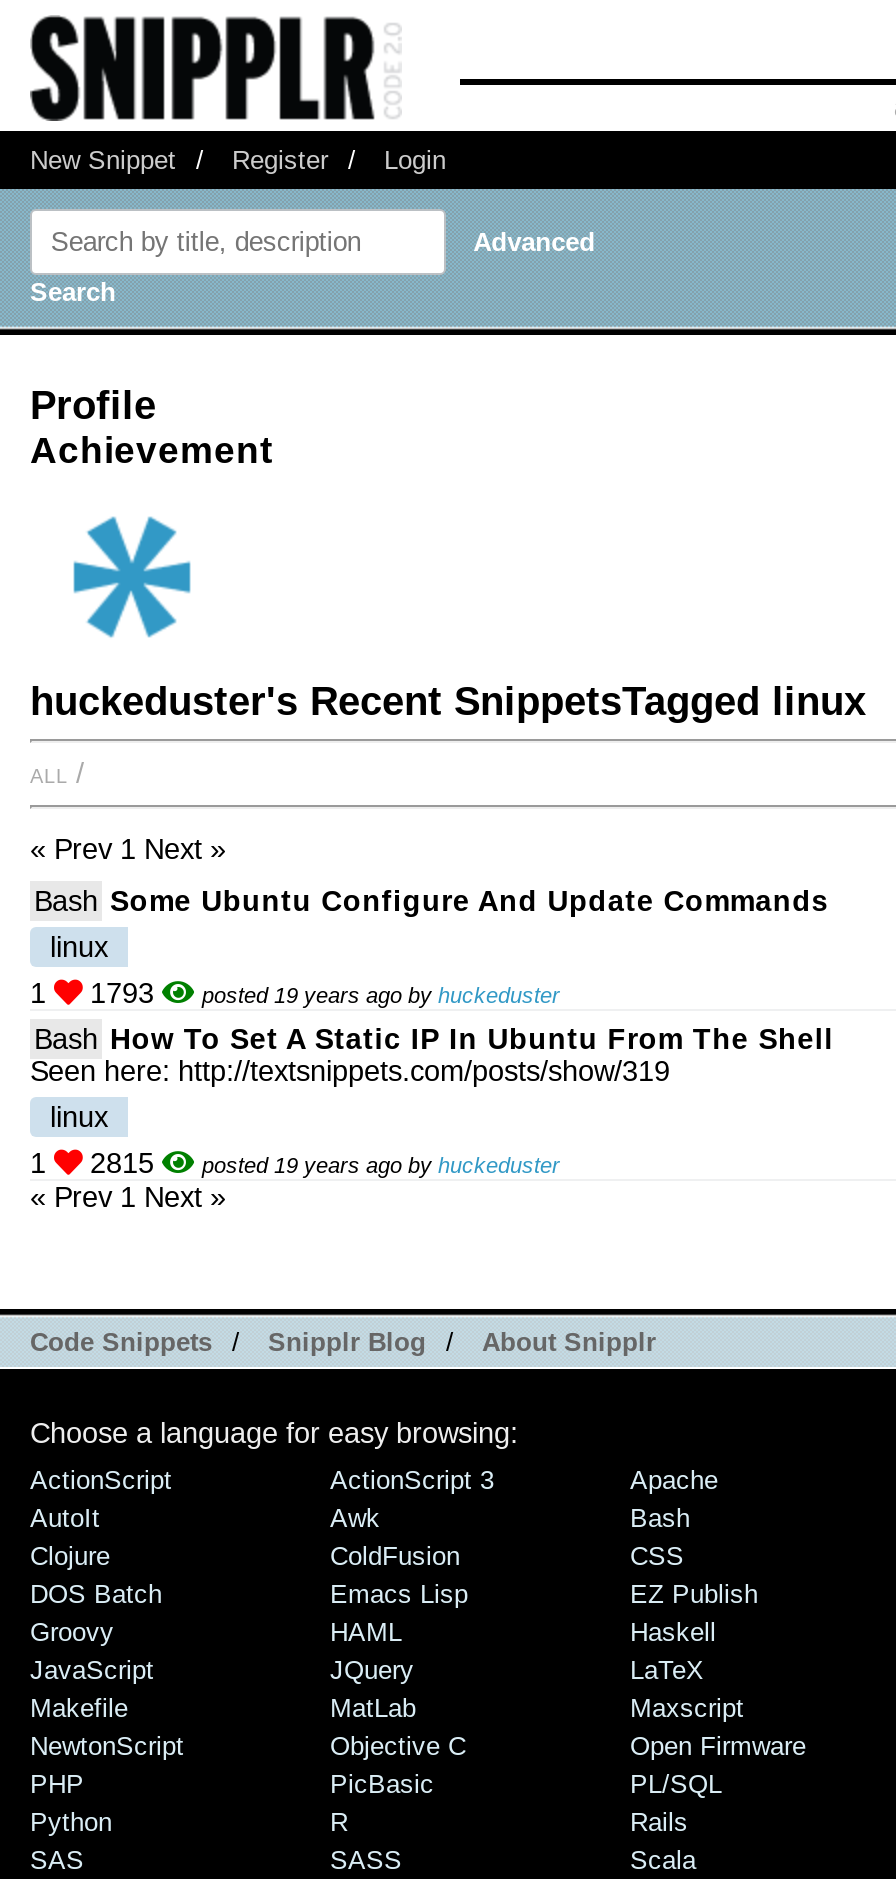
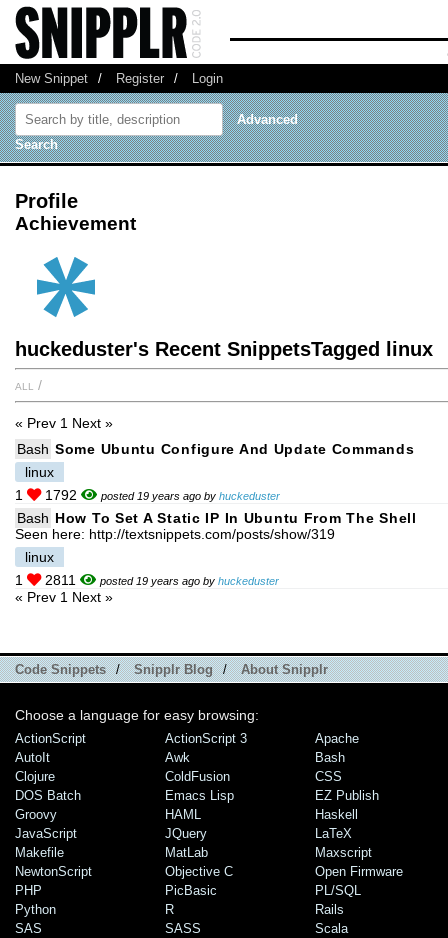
[30,976,560,1008] 1 1793 posted 19 years ago by huckeduster -> [15,487,280,503] 1 1792 posted 19 years ago by huckeduster
[30,1146,560,1178] 1 2815 posted 19 years ago by huckeduster -> [15,572,279,588] 1 2811 posted 19 years ago by huckeduster

